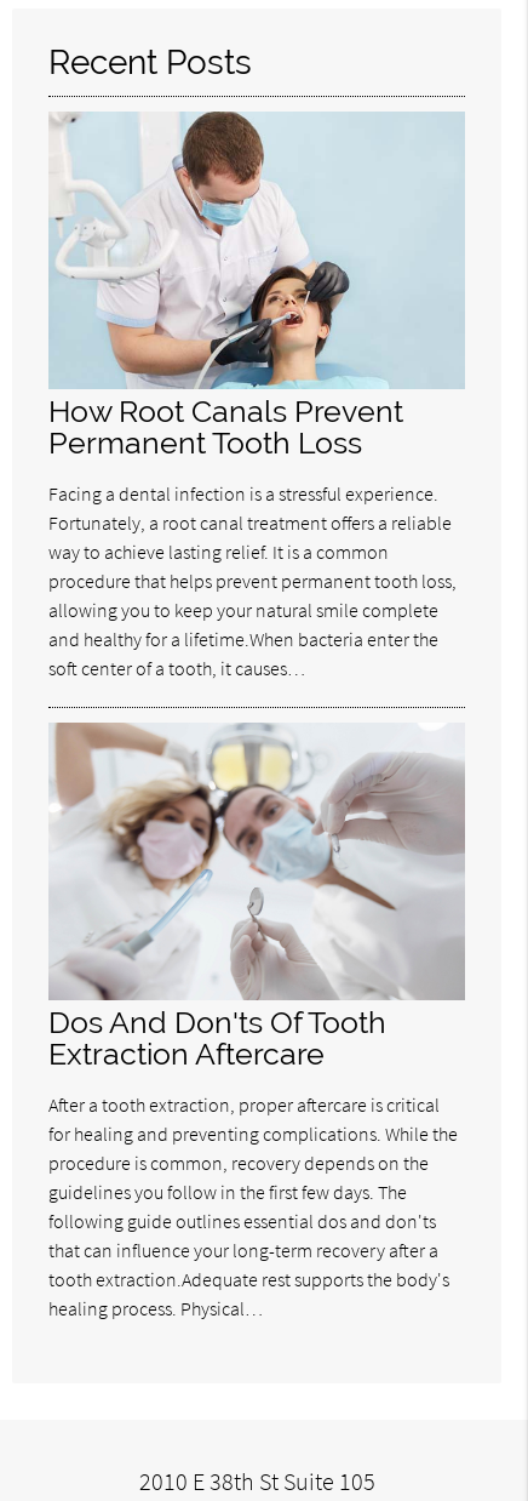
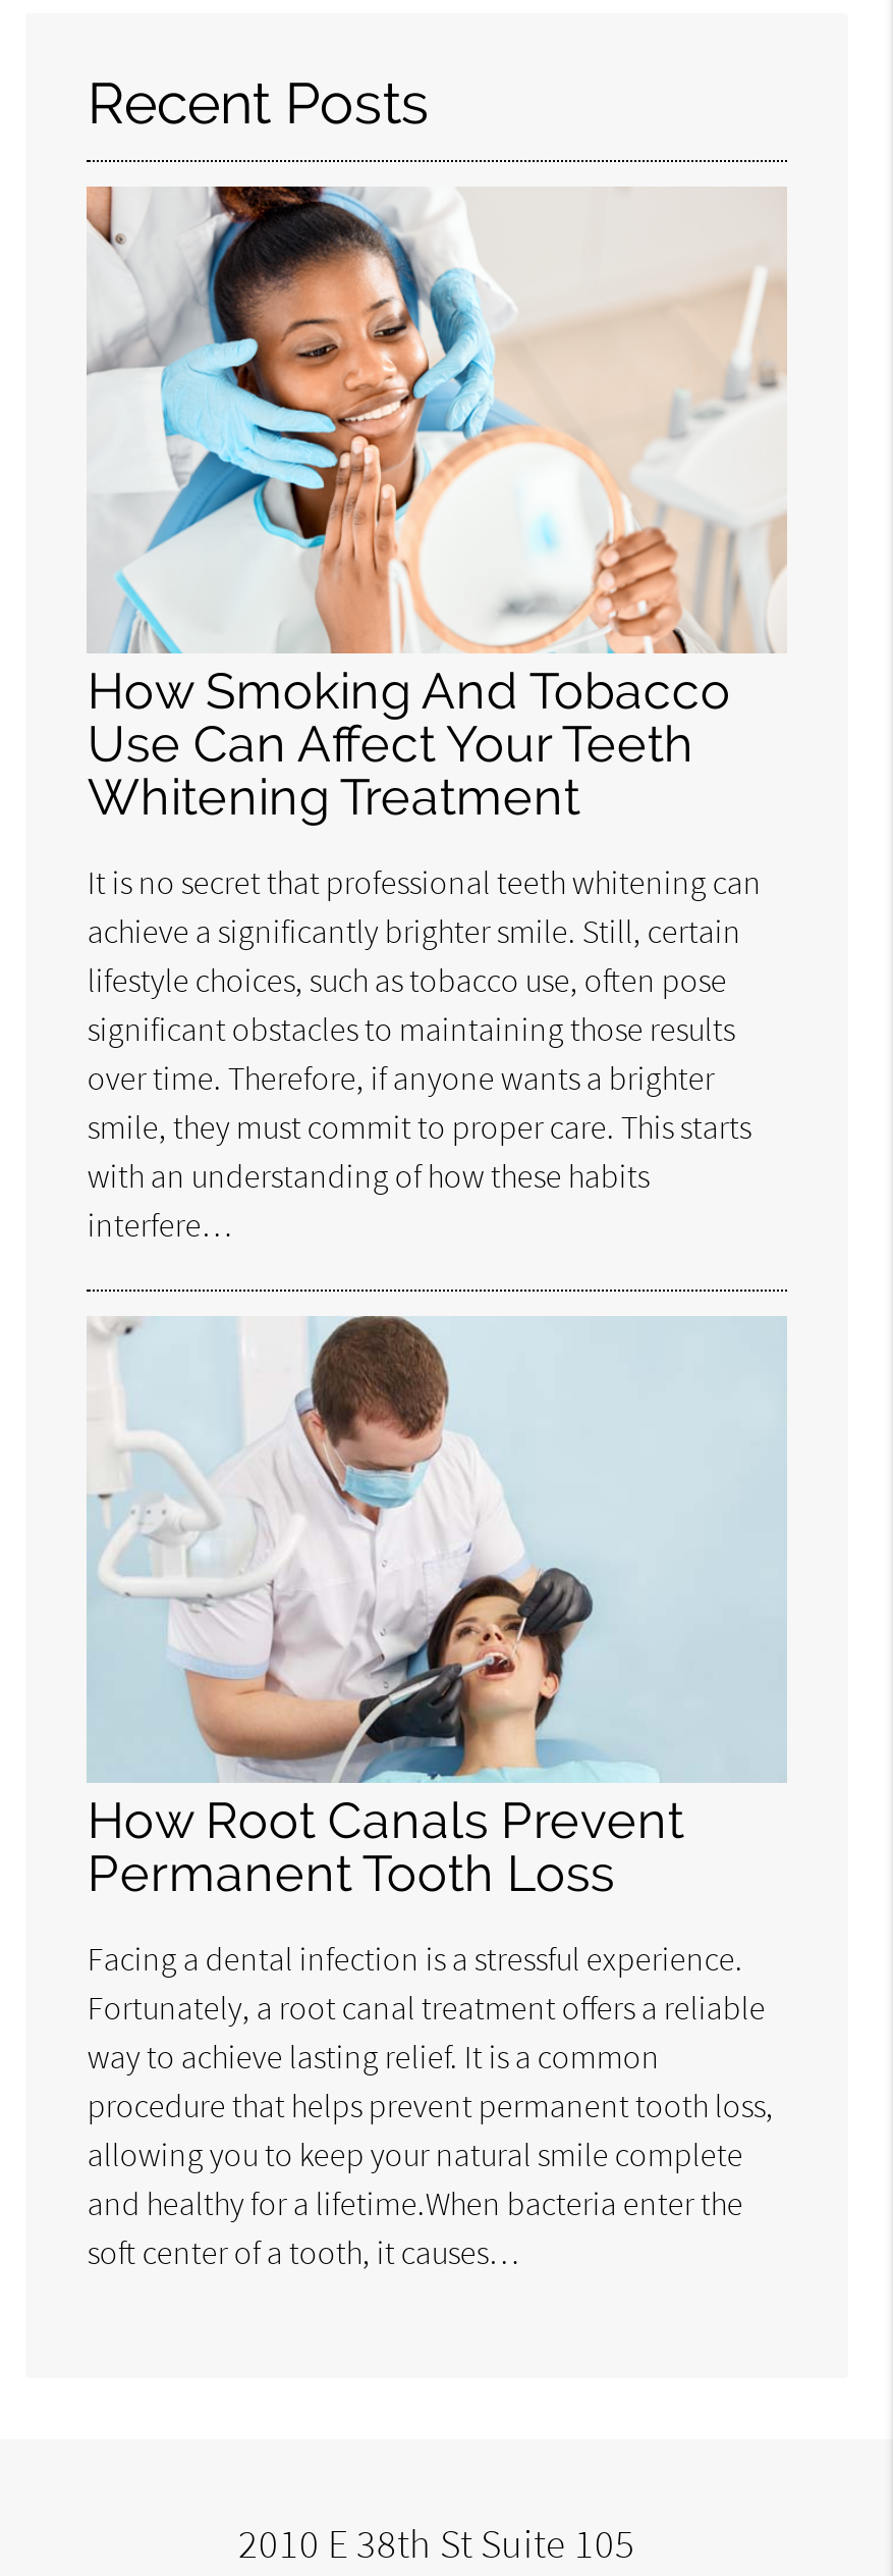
none -> [87,185,787,1244] [image] | How Smoking And Tobacco | Use Can Affect Your Teeth | Whitening Treatment | It is no secret that professional teeth whitening can | achieve a significantly brighter smile. Still, certain | lifestyle choices, such as tobacco use, often pose | significant obstacles to maintaining those results | over time. Therefore, if anyone wants a brighter | smile, they must commit to proper care. This starts | with an understanding of how these habits | interfere…
moved [49,110,457,680] -> [87,1314,774,2271]: [image] | How Root Canals Prevent | Permanent Tooth Loss | ... | and healthy for a lifetime.When bacteria enter the | soft center of a tooth, it causes…
[49,721,465,1320] [image] | Dos And Don'ts Of Tooth | Extraction Aftercare | After a tooth extraction, proper aftercare is critical | for healing and preventing complications. While the | procedure is common, recovery depends on the | guidelines you follow in the first few days. The | following guide outlines essential dos and don'ts | that can influence your long-term recovery after a | tooth extraction.Adequate rest supports the body's | healing process. Physical… -> none

